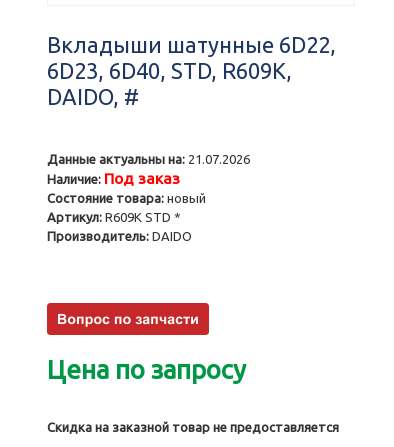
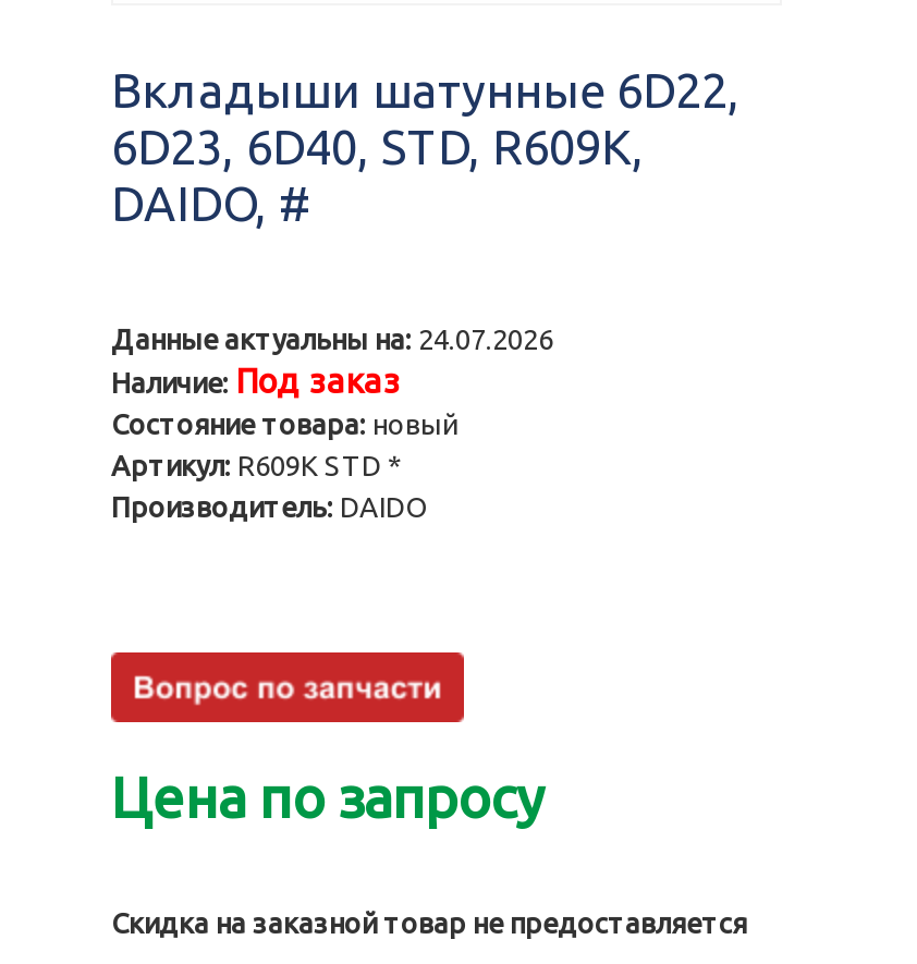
[47,152,250,166] Данные актуальны на: 21.07.2026 -> [111,324,553,354] Данные актуальны на: 24.07.2026

